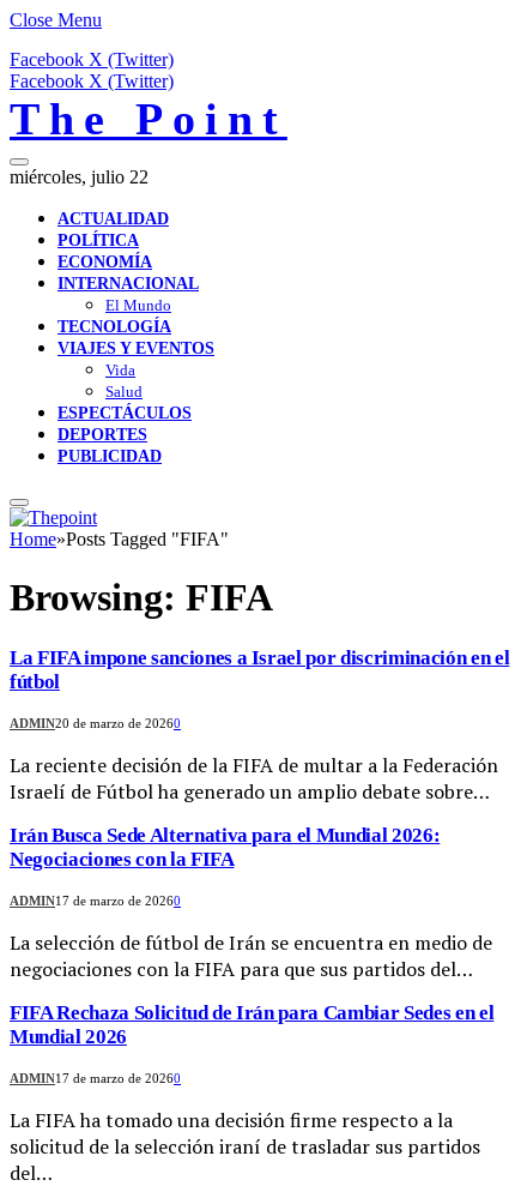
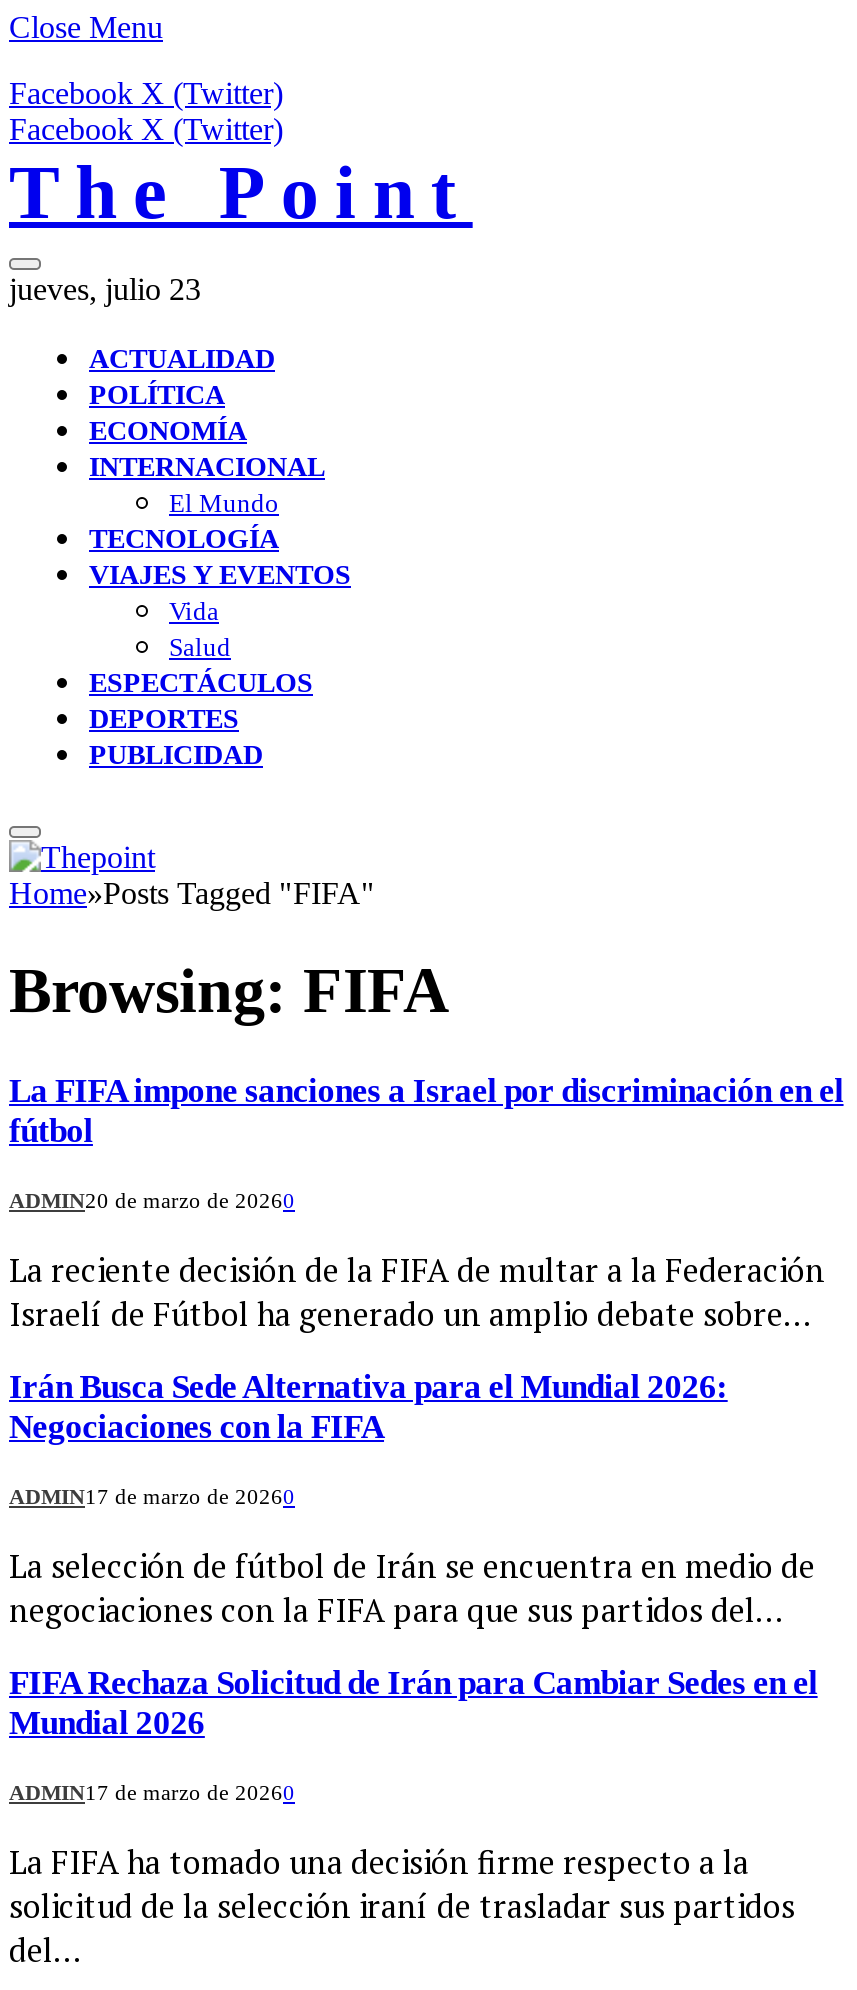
[10,167,149,187] miércoles, julio 22 -> [9,272,201,306] jueves, julio 23

